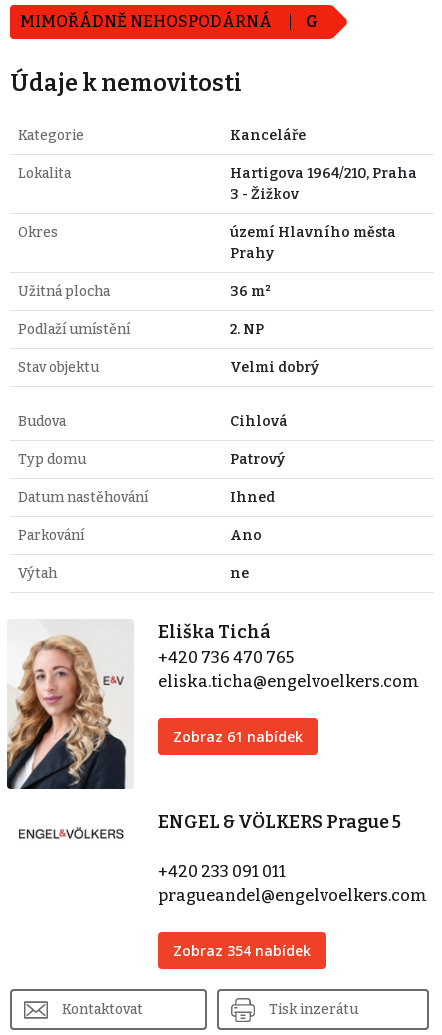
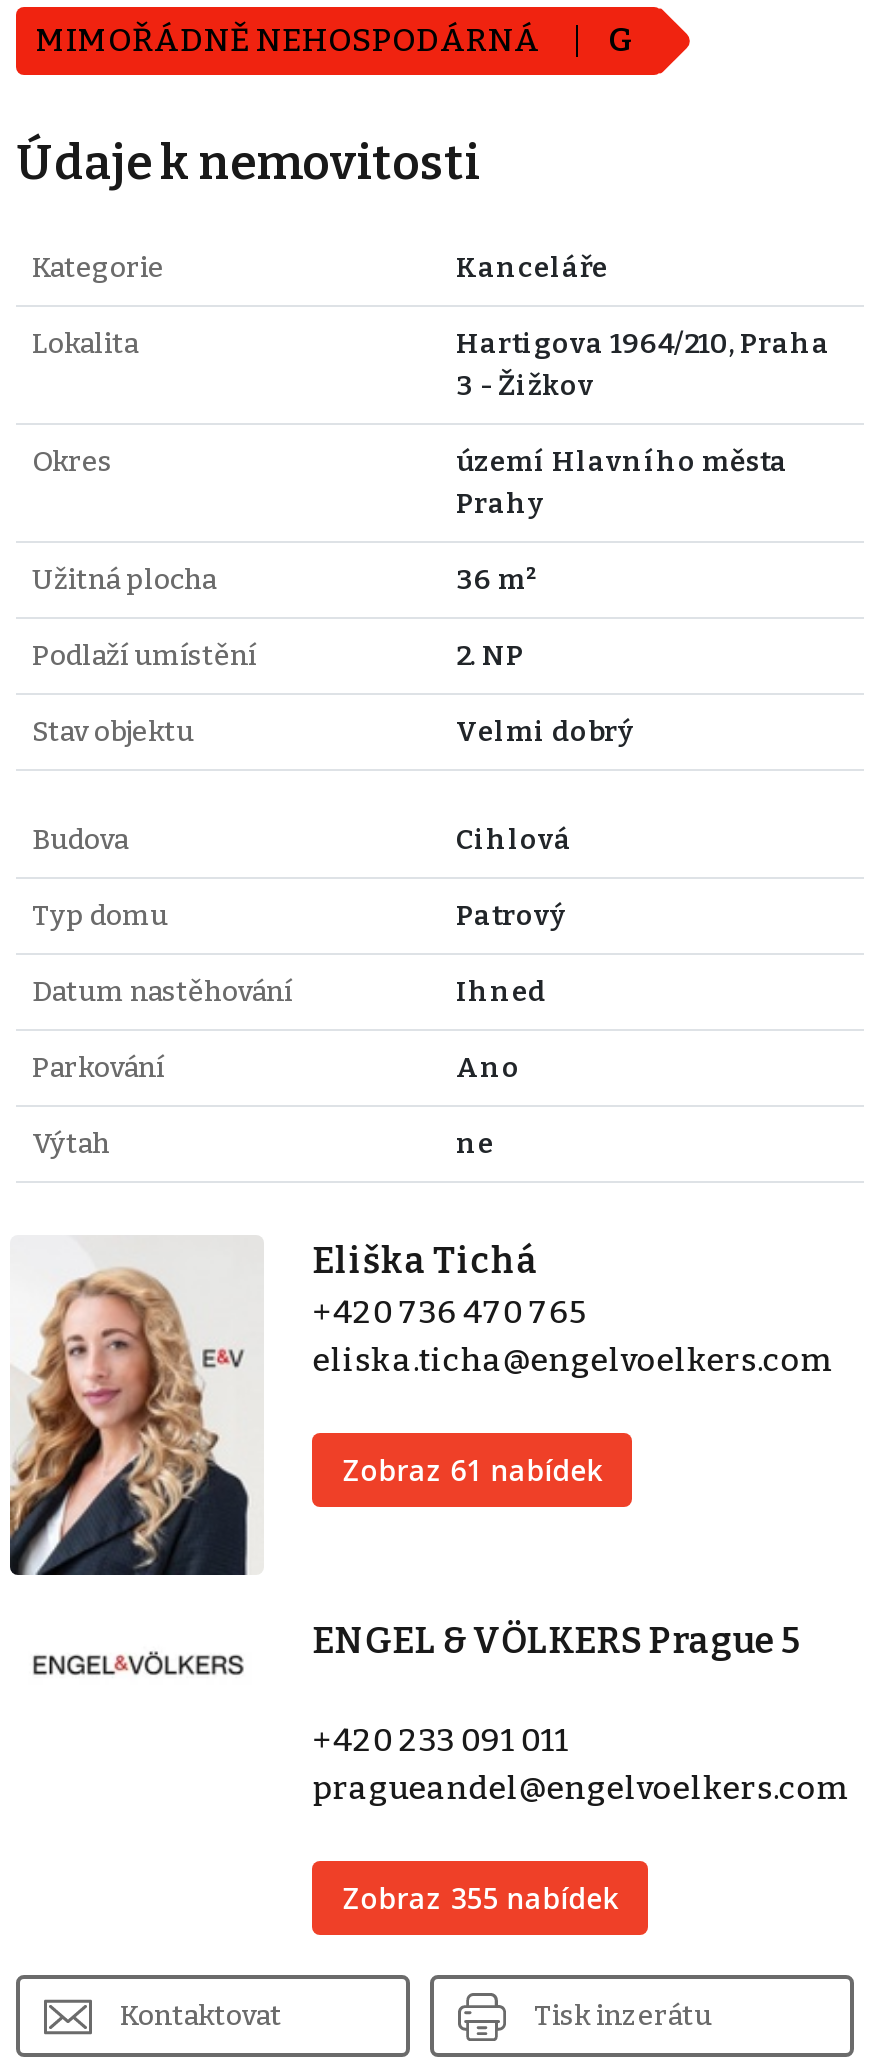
[173,941,311,960] Zobraz 354 nabídek -> [343,1878,619,1916] Zobraz 355 nabídek

